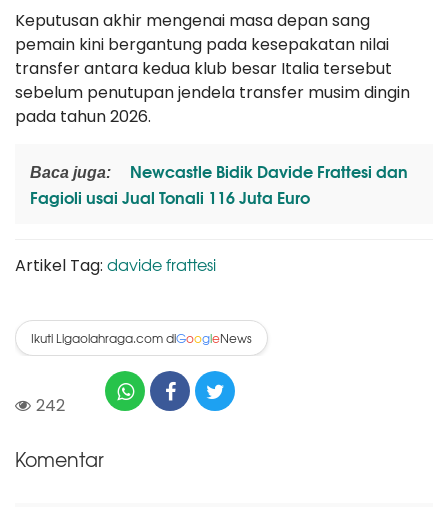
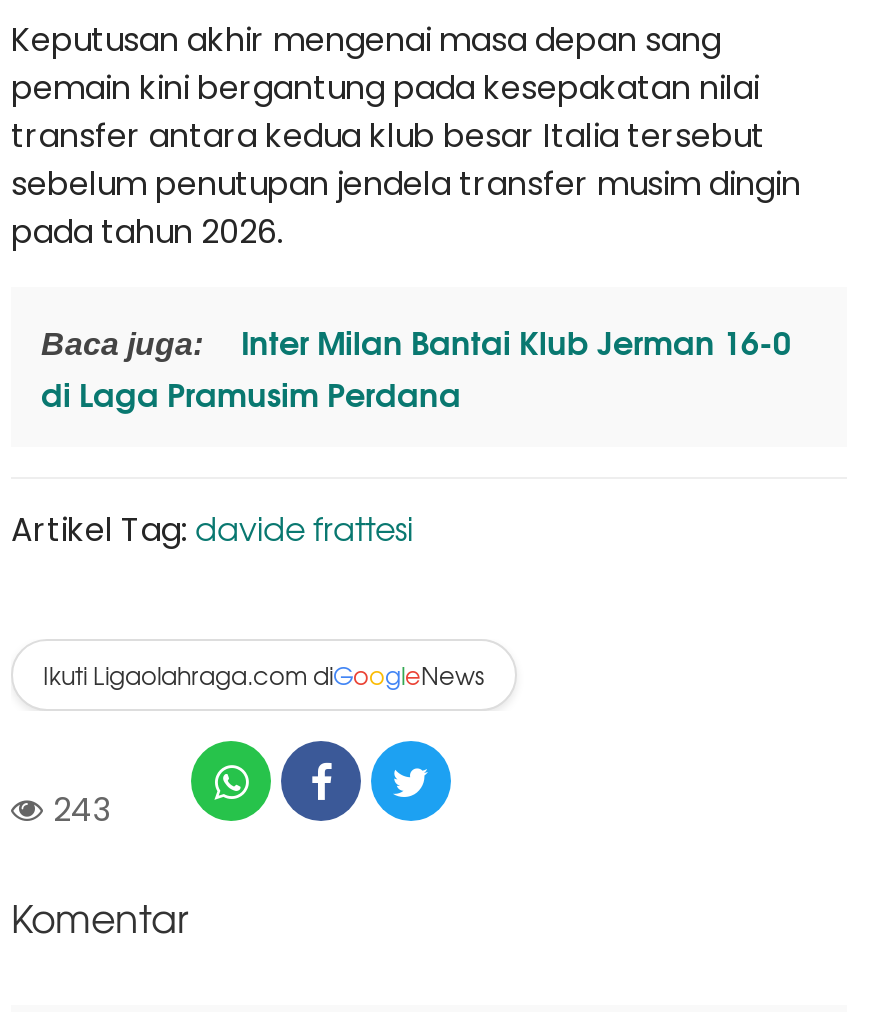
[30,158,408,209] Newcastle Bidik Davide Frattesi dan | Fagioli usai Jual Tonali 116 Juta Euro -> [41,315,791,417] Inter Milan Bantai Klub Jerman 16-0 | di Laga Pramusim Perdana
[36,397,65,413] 242 -> [53,793,111,825] 243

